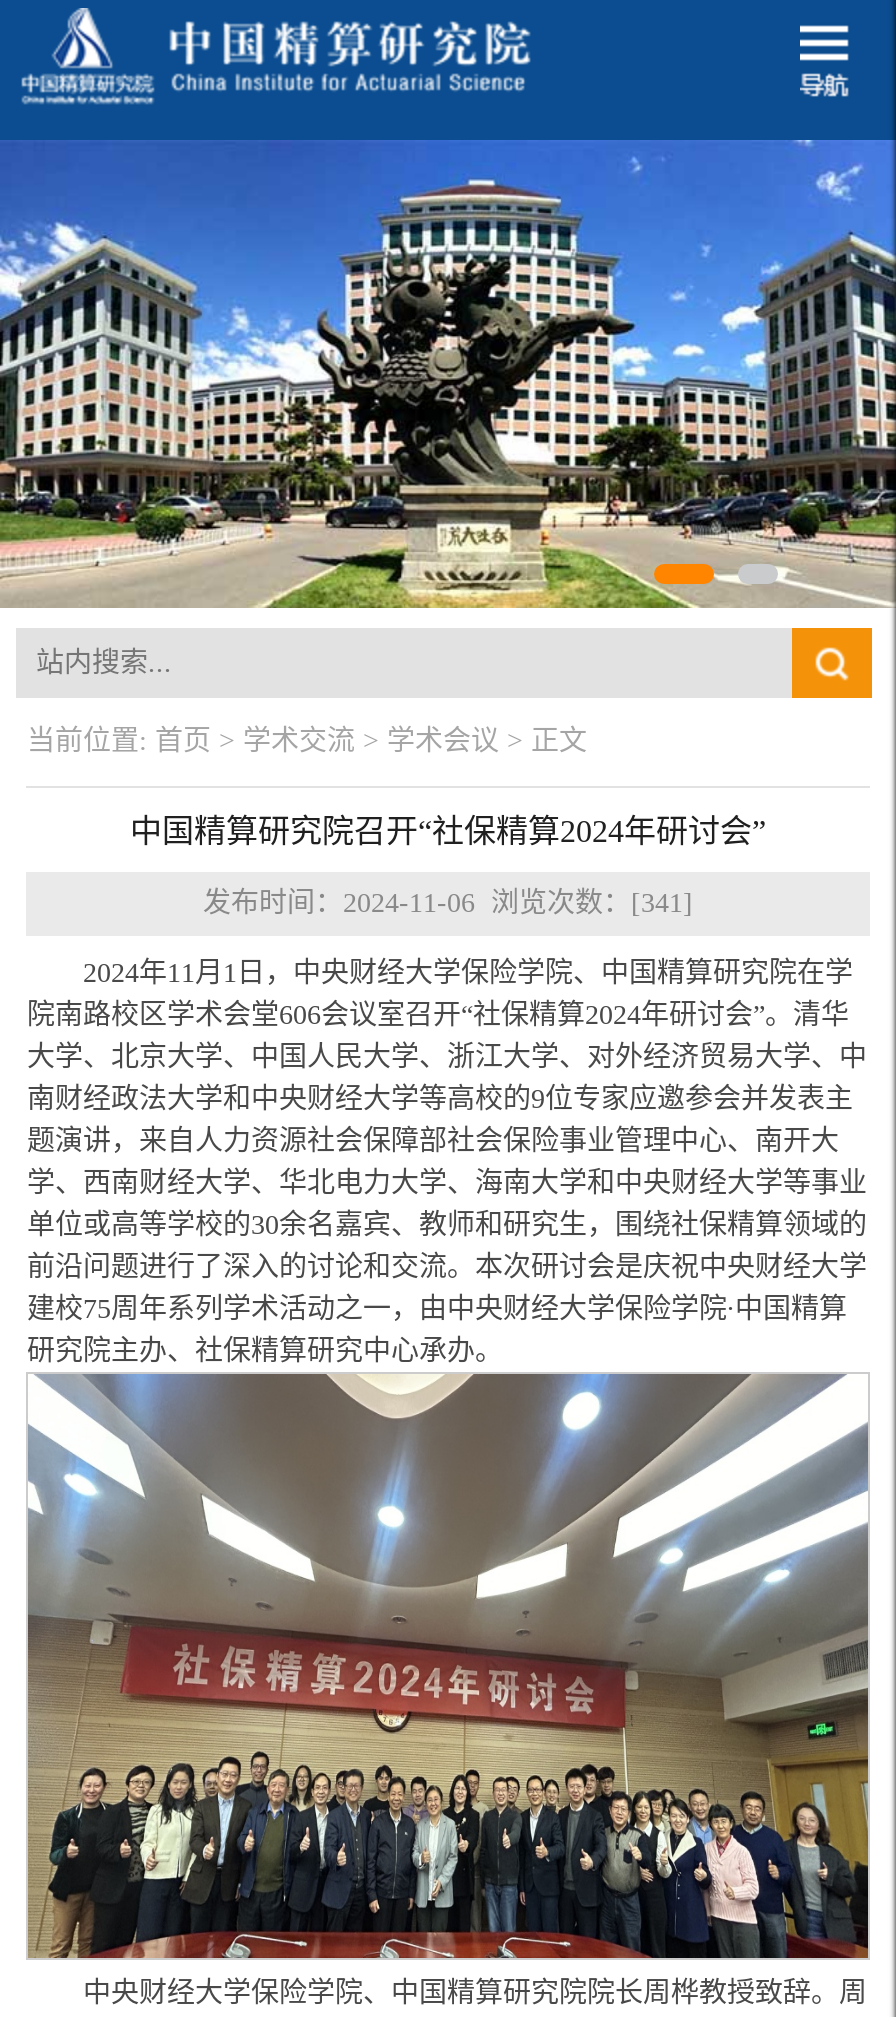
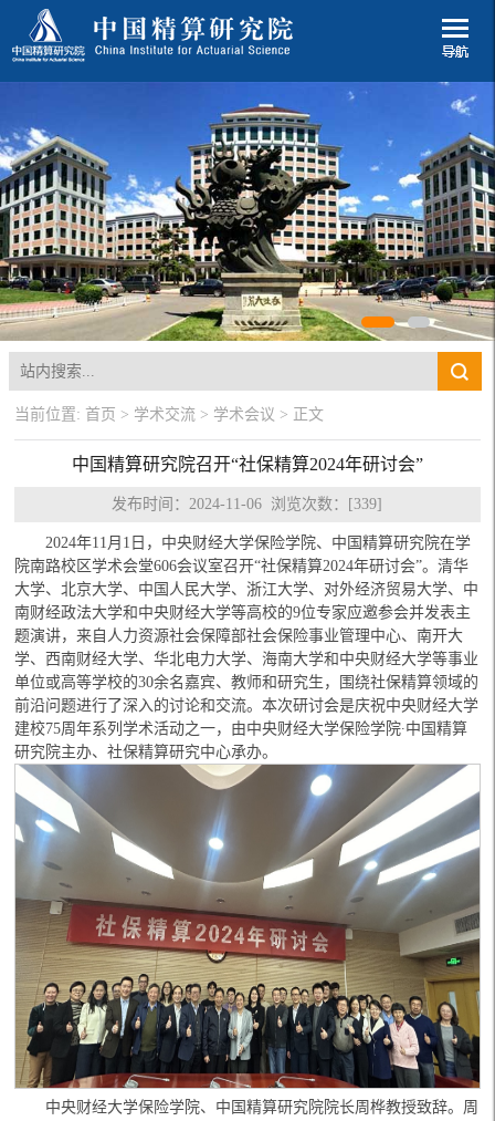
[203,888,693,918] 发布时间：2024-11-06 浏览次数：[341] -> [112,496,383,512] 发布时间：2024-11-06 浏览次数：[339]

